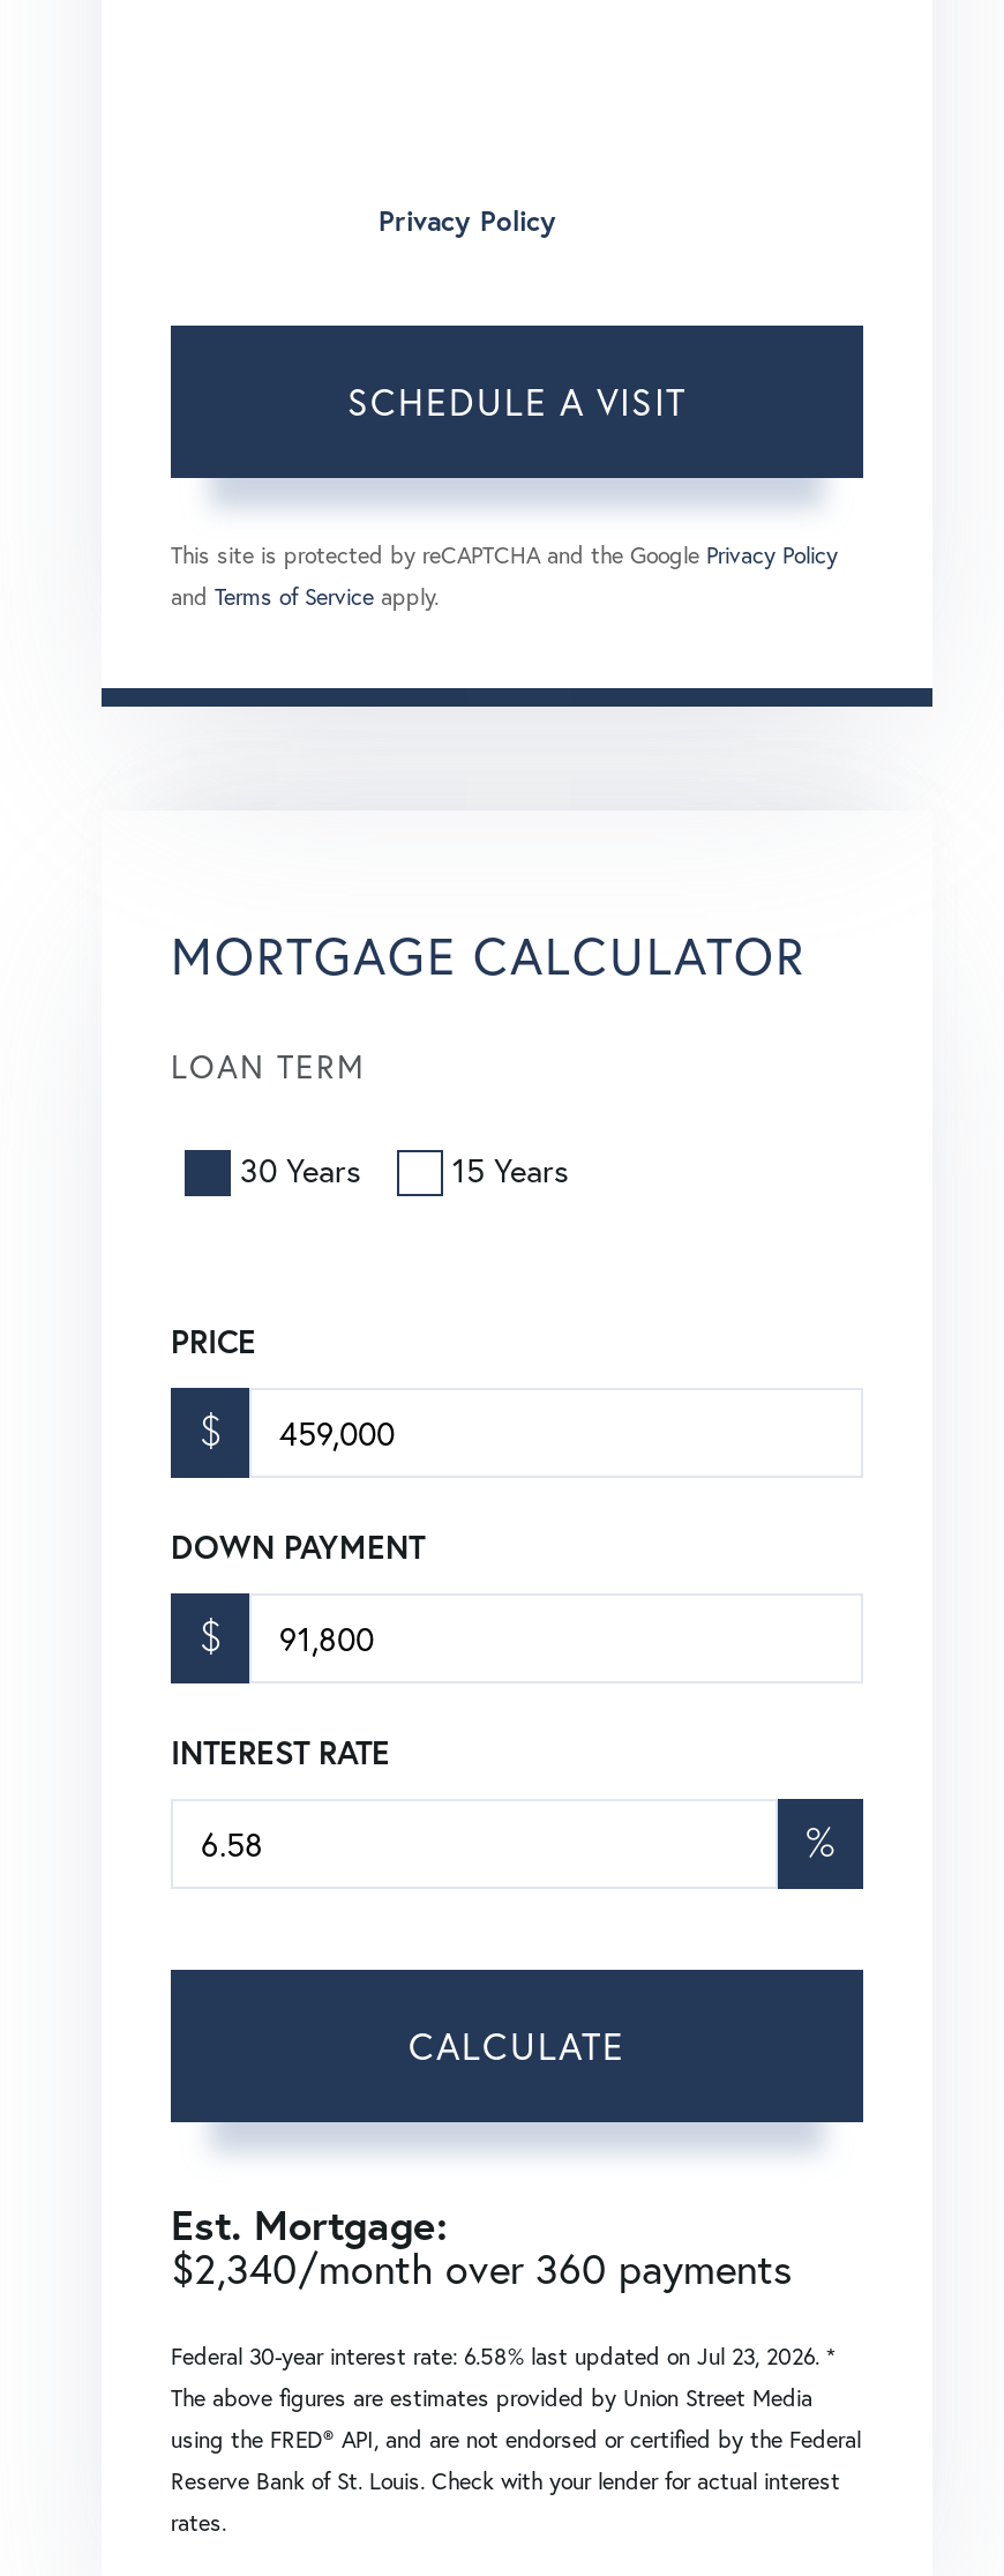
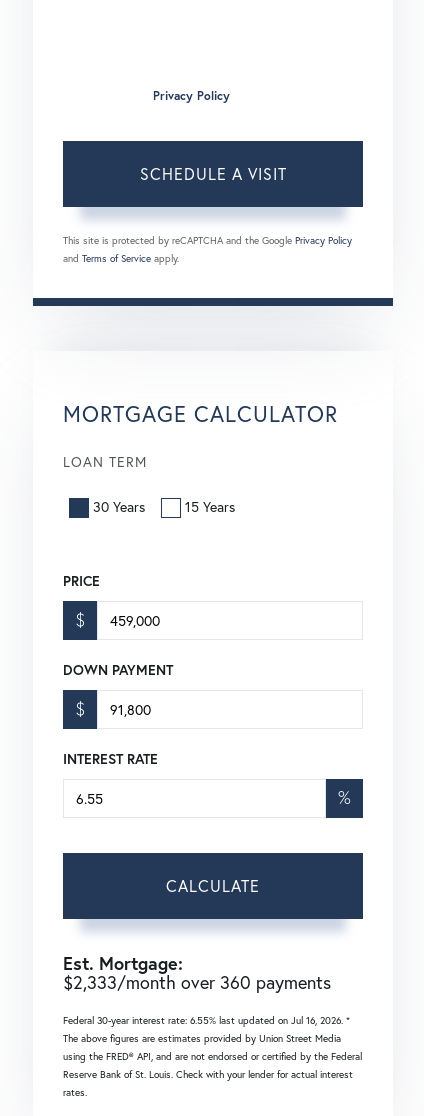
[171,2243,792,2296] $2,340/month over 360 payments -> [63,971,331,994] $2,333/month over 360 payments
[171,2343,836,2373] Federal 30-year interest rate: 6.58% last updated on Jul 23, 2026. * -> [63,1014,350,1027] Federal 30-year interest rate: 6.55% last updated on Jul 16, 2026. *

